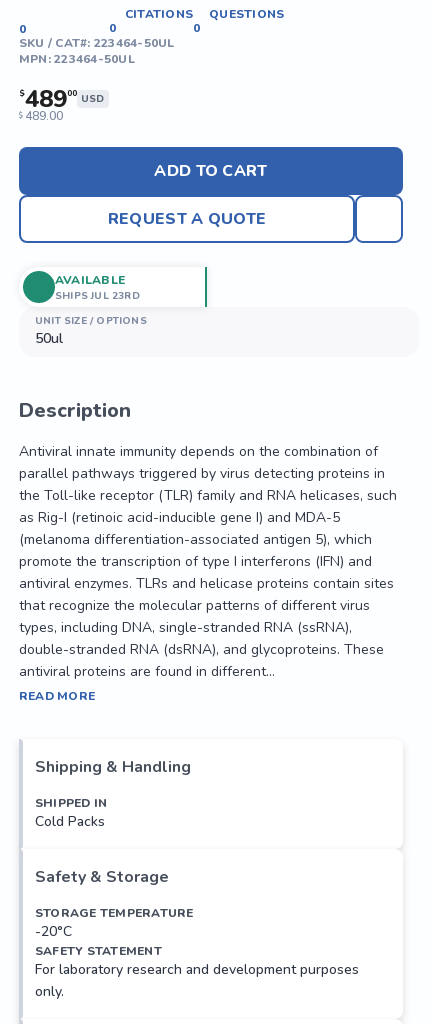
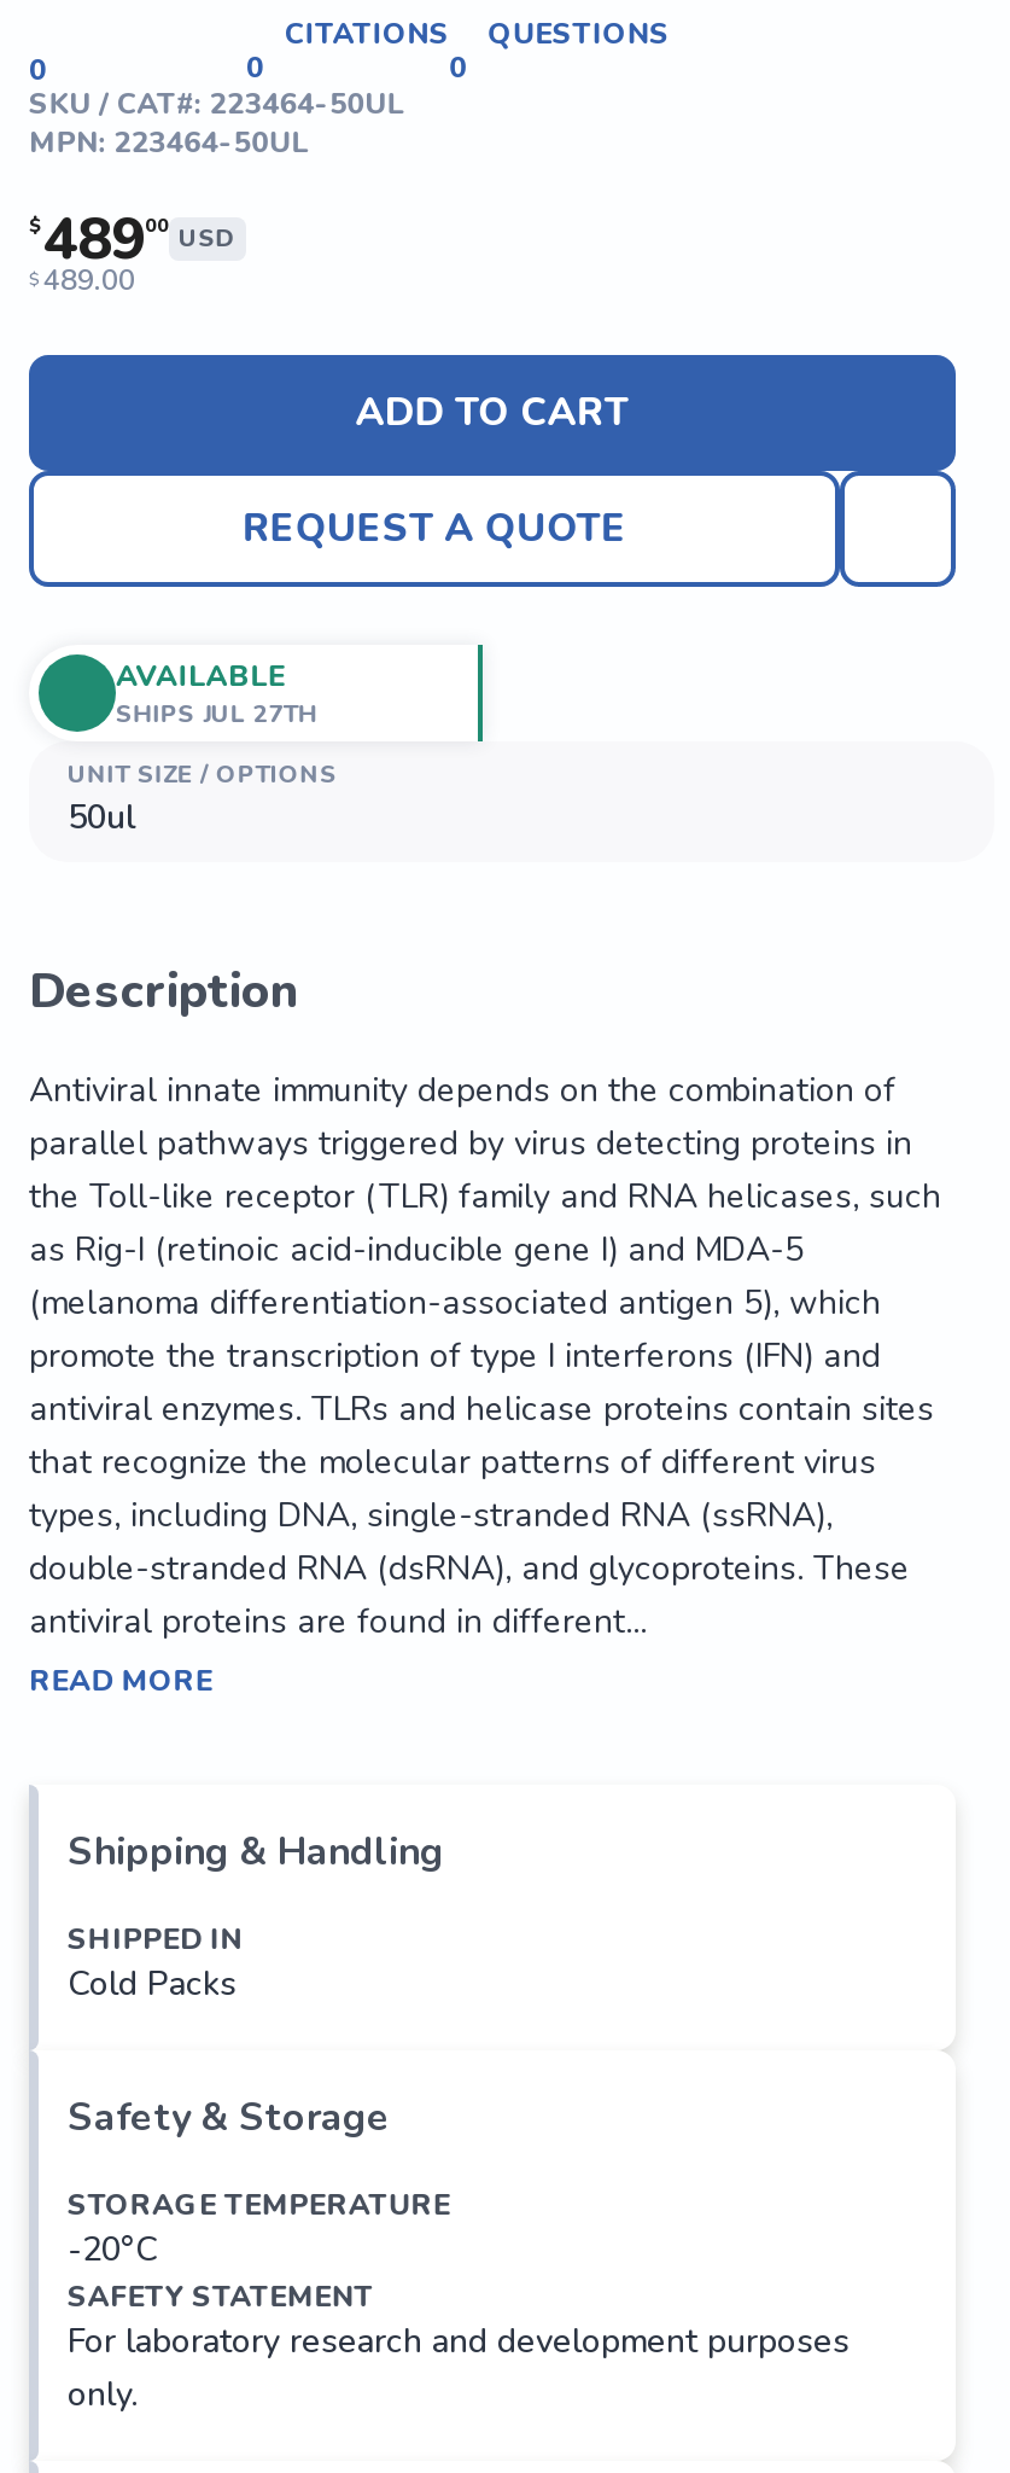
[55,288,140,302] SHIPS JUL 23RD -> [116,697,318,731] SHIPS JUL 27TH

